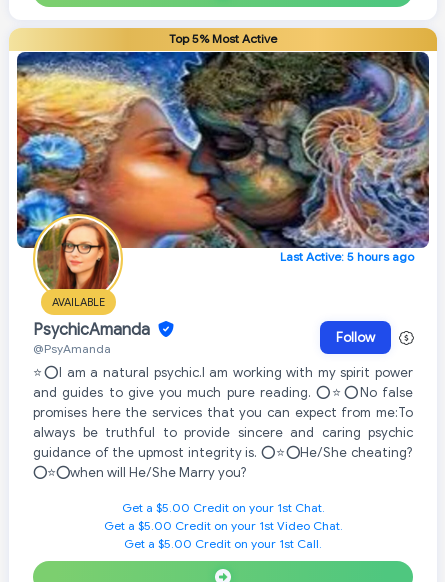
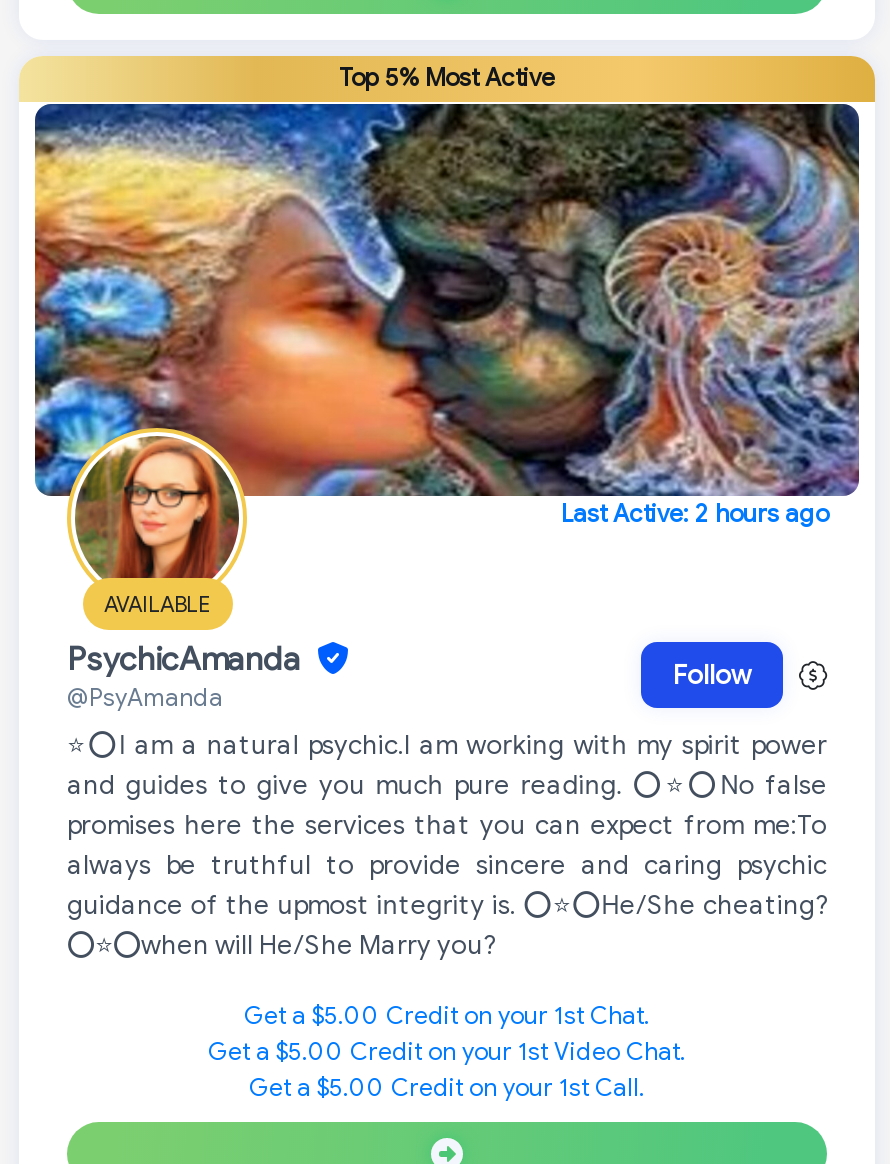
[280,249,414,264] Last Active: 5 hours ago -> [561,498,829,528] Last Active: 2 hours ago

